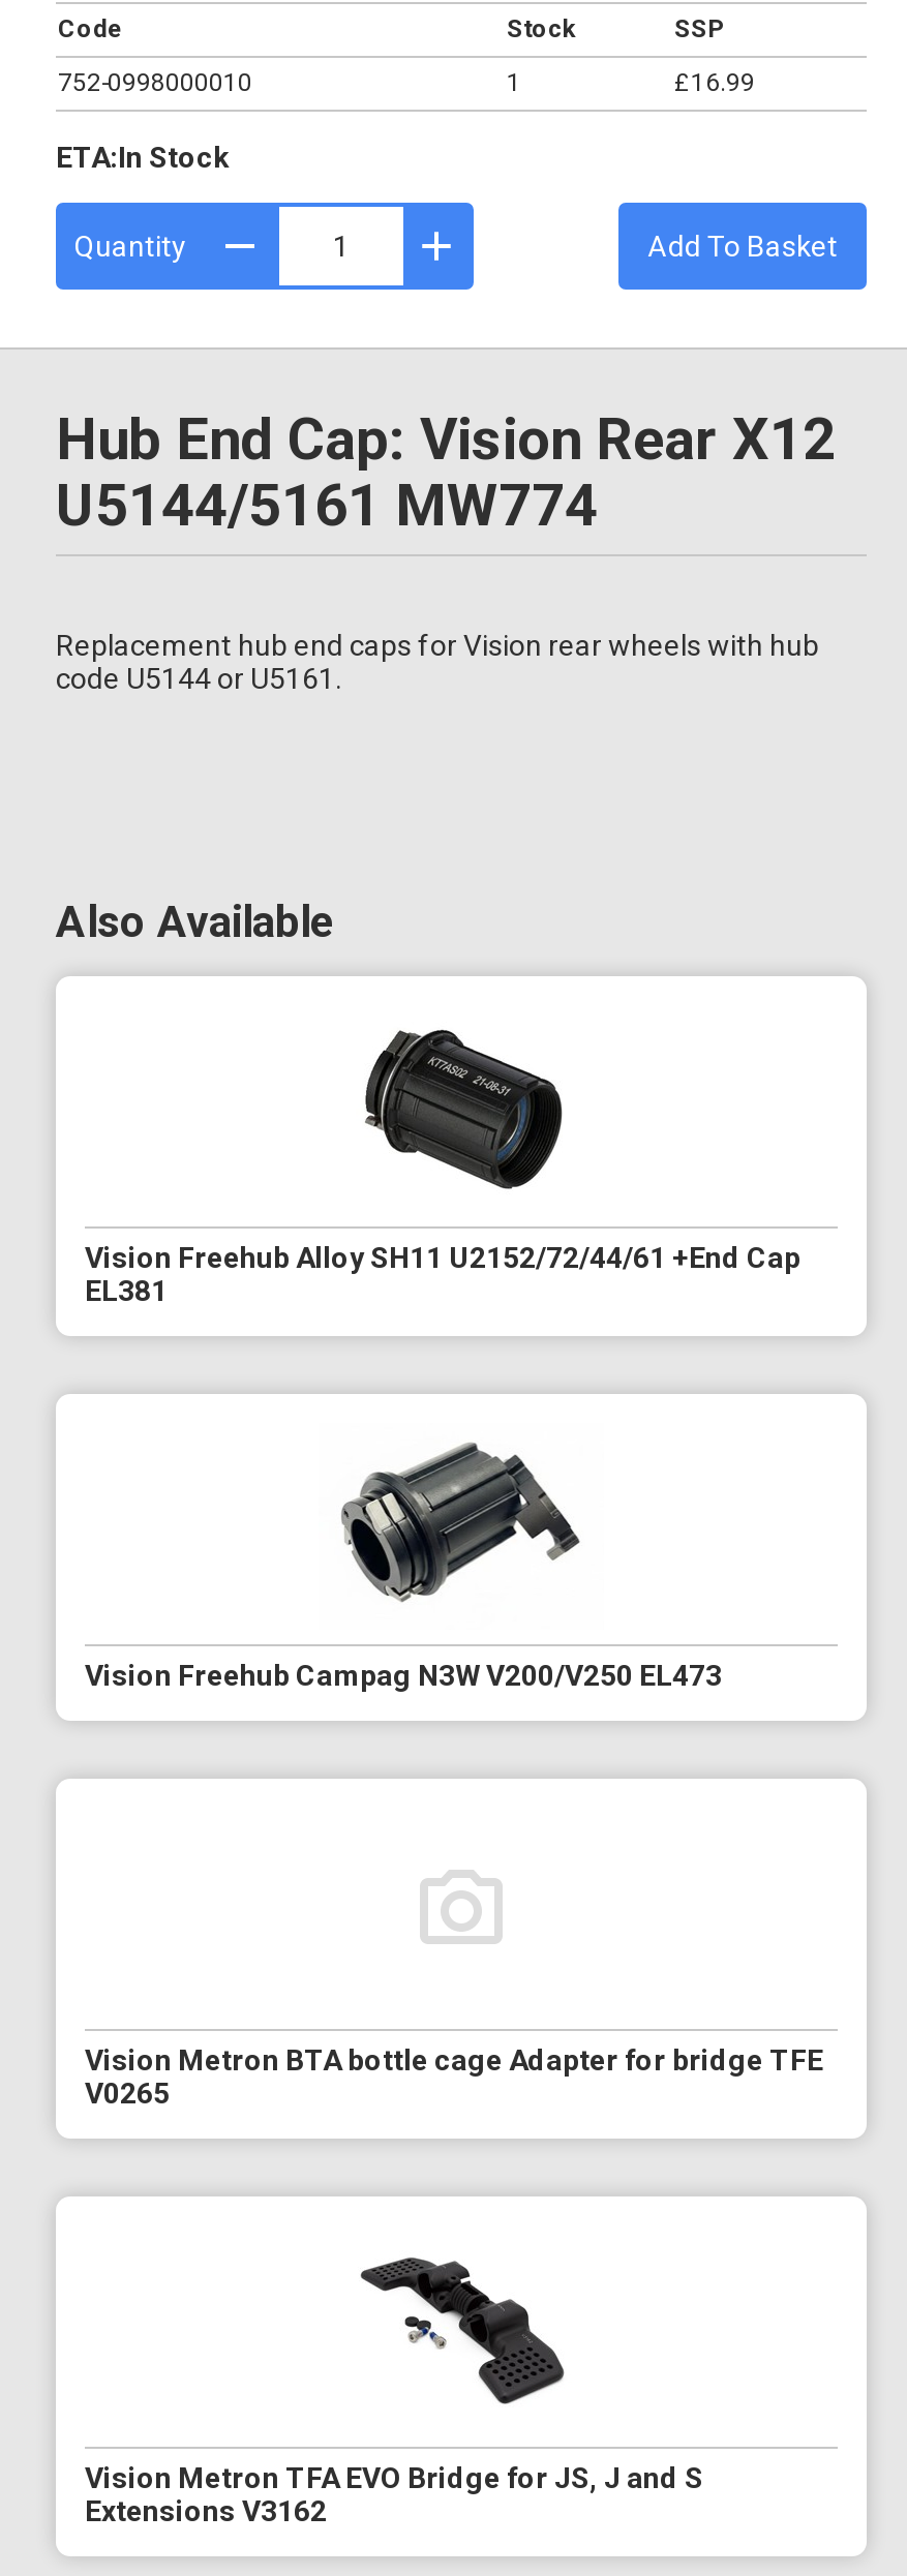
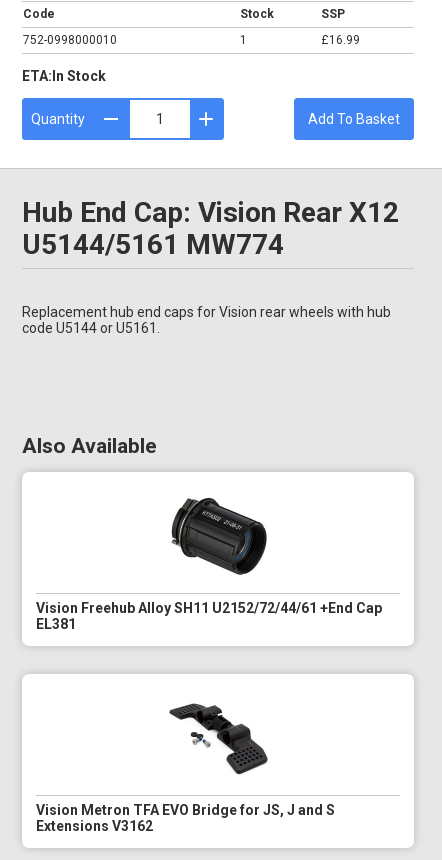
[85,1444,722,1693] [image] | Vision Freehub Campag N3W V200/V250 EL473 -> none
[85,2044,823,2110] Vision Metron BTA bottle cage Adapter for bridge TFE | V0265 -> none

